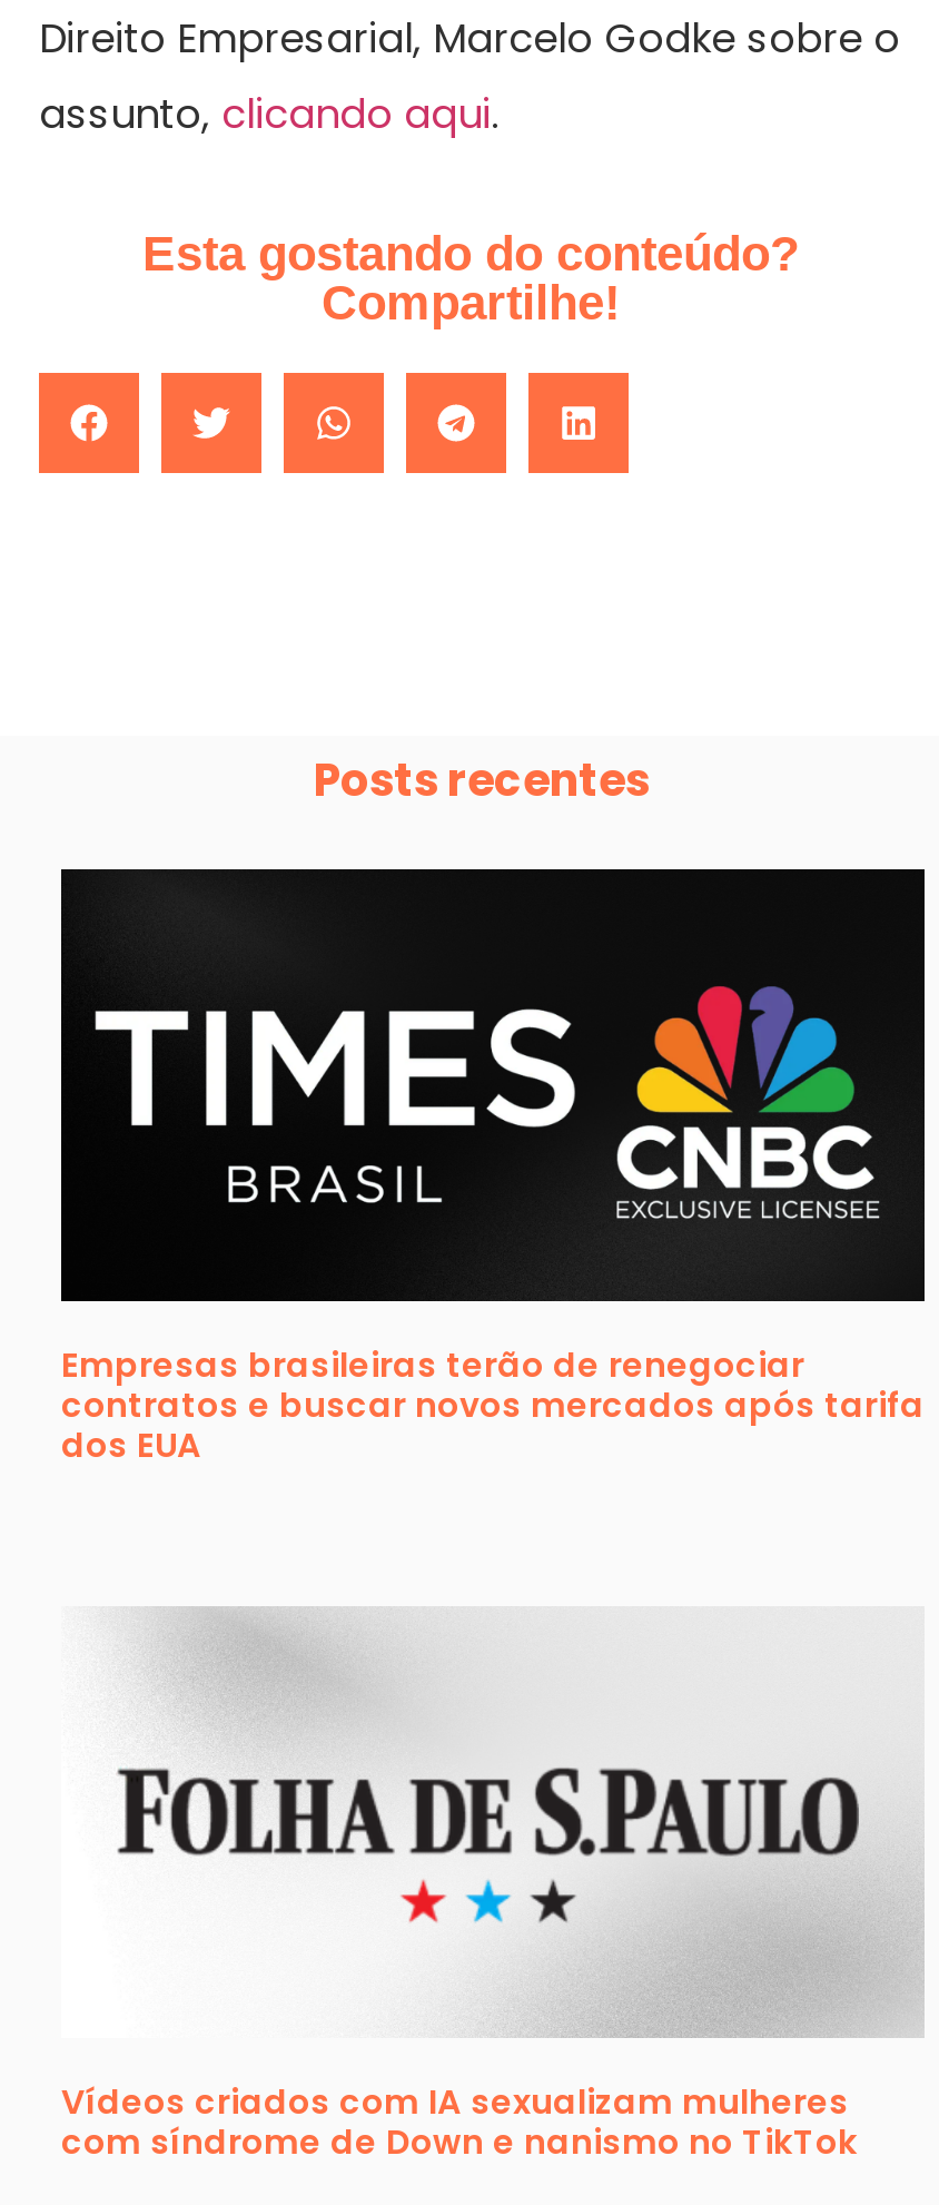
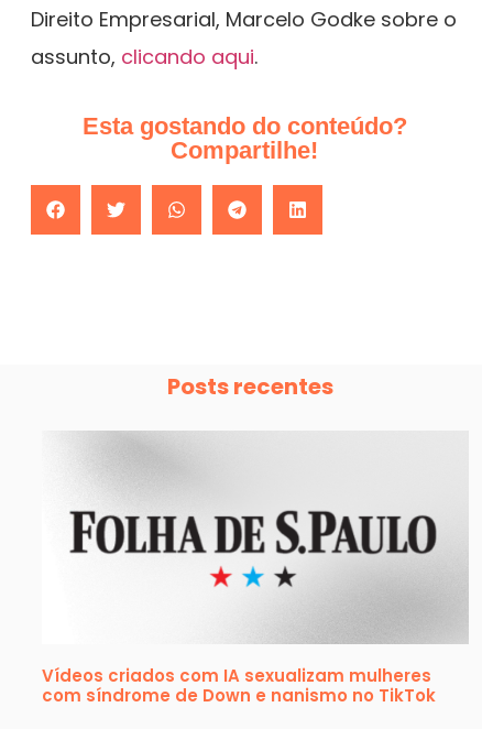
[59,867,927,1467] [image] | Empresas brasileiras terão de renegociar | contratos e buscar novos mercados após tarifa | dos EUA -> none

